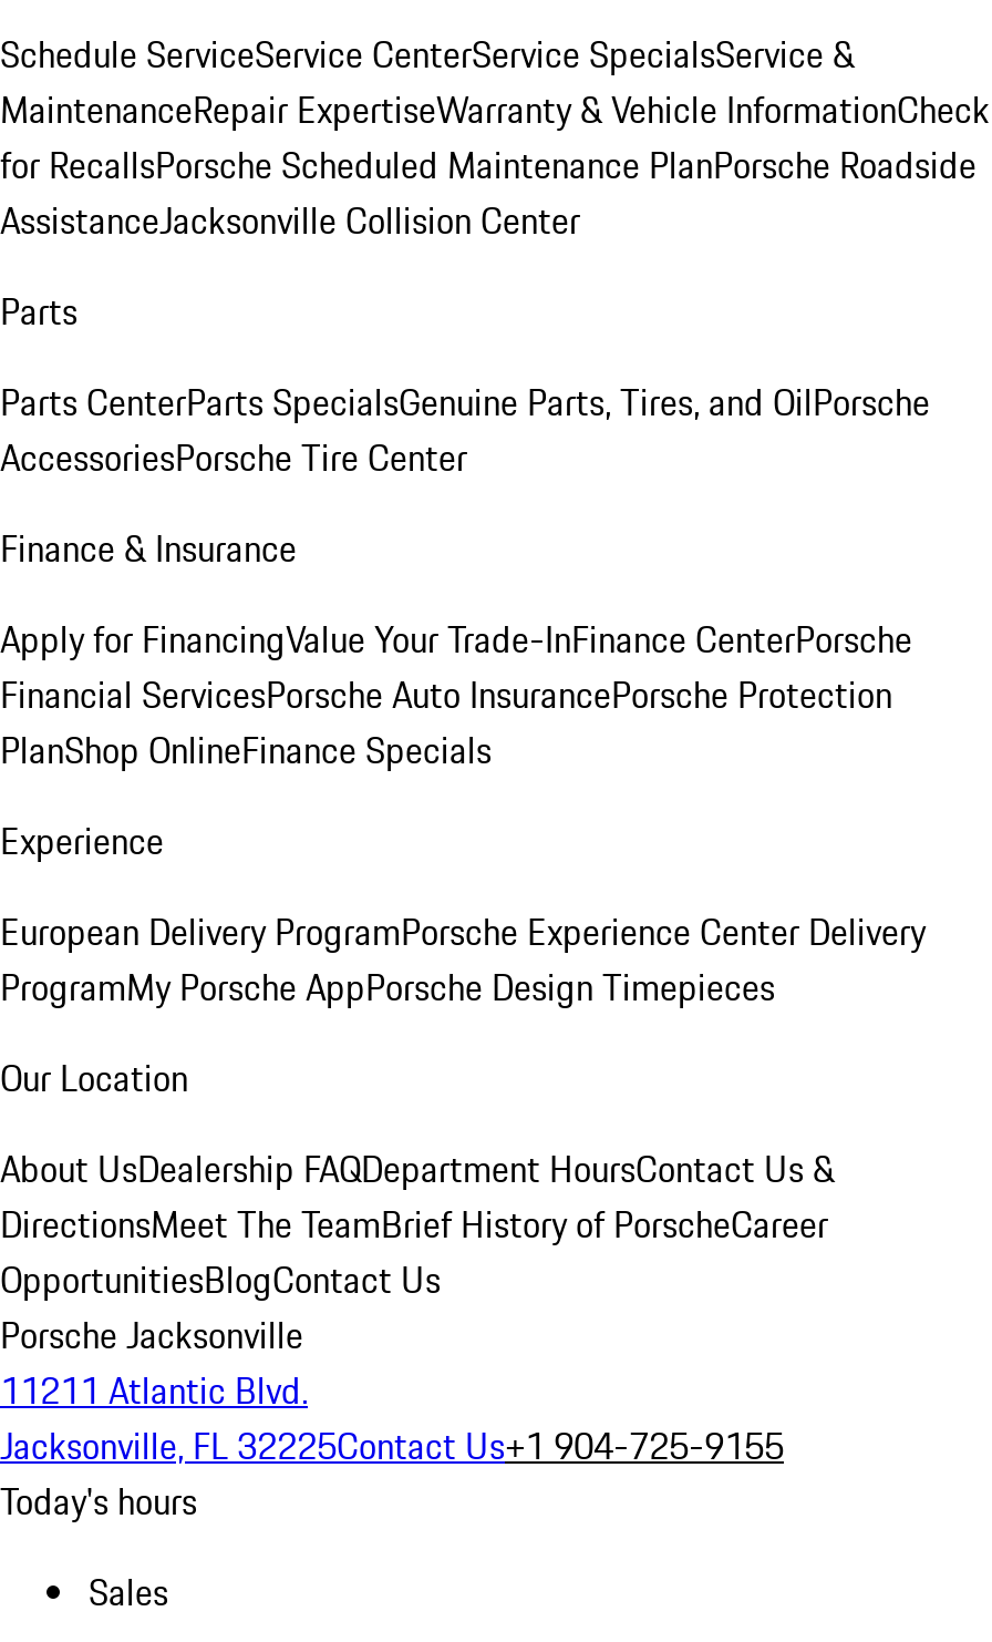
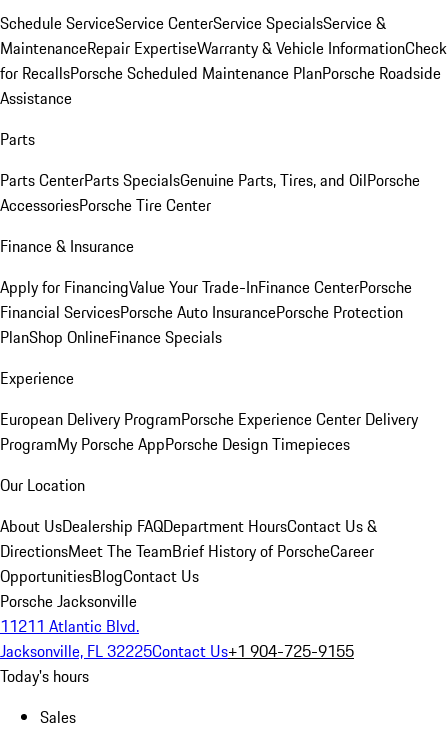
[0,194,580,247] AssistanceJacksonville Collision Center -> [0,86,72,110] Assistance

